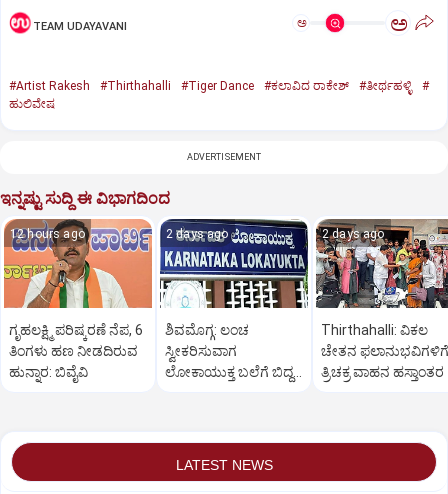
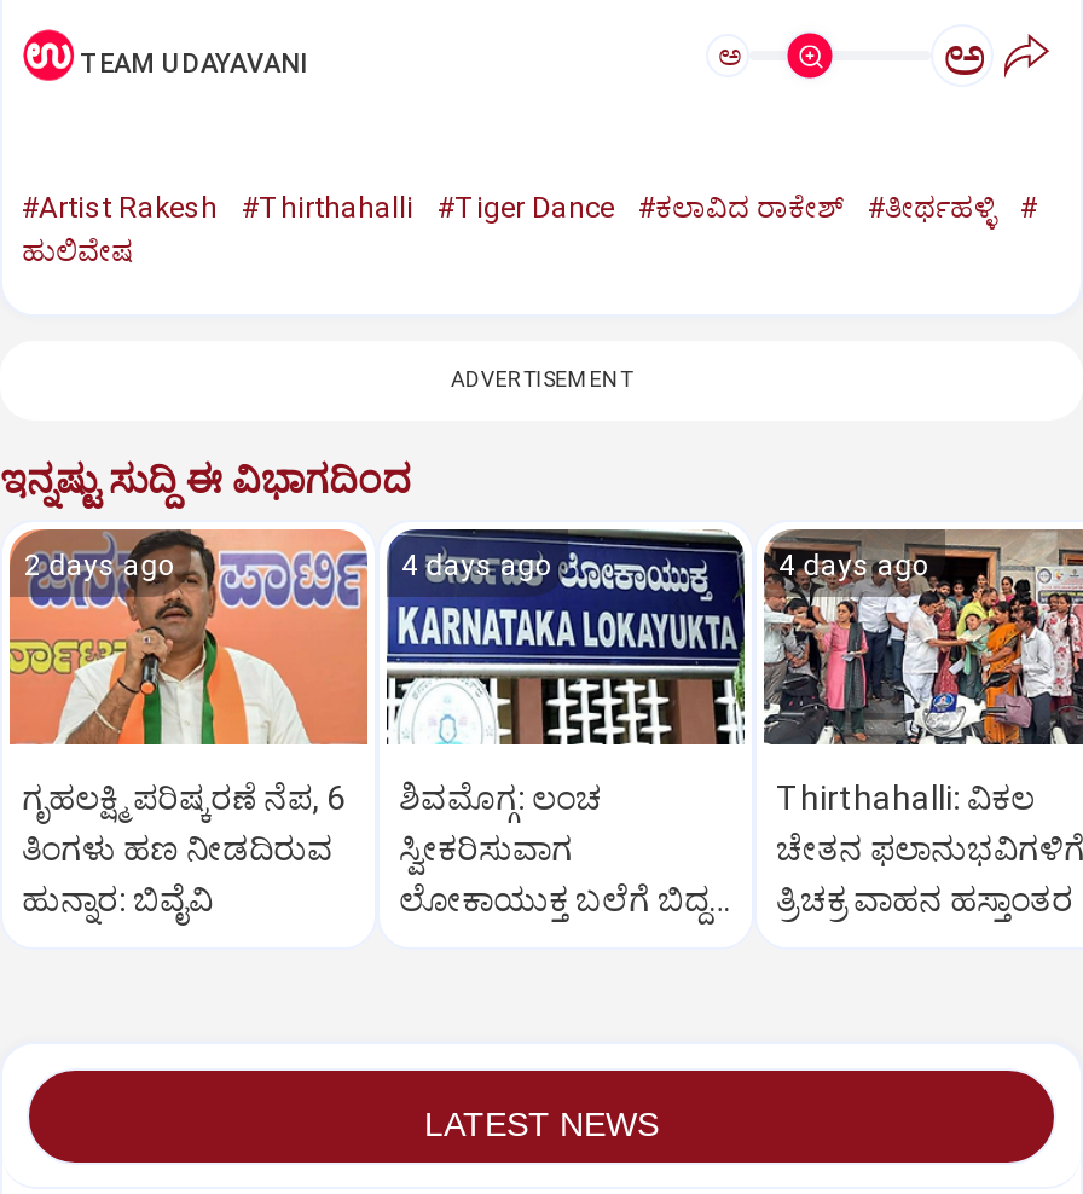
[10,227,85,241] 12 hours ago -> [24,549,175,583] 2 days ago
[166,227,228,241] 2 days ago -> [401,549,552,583] 4 days ago
[322,227,384,241] 2 days ago -> [778,549,929,583] 4 days ago

